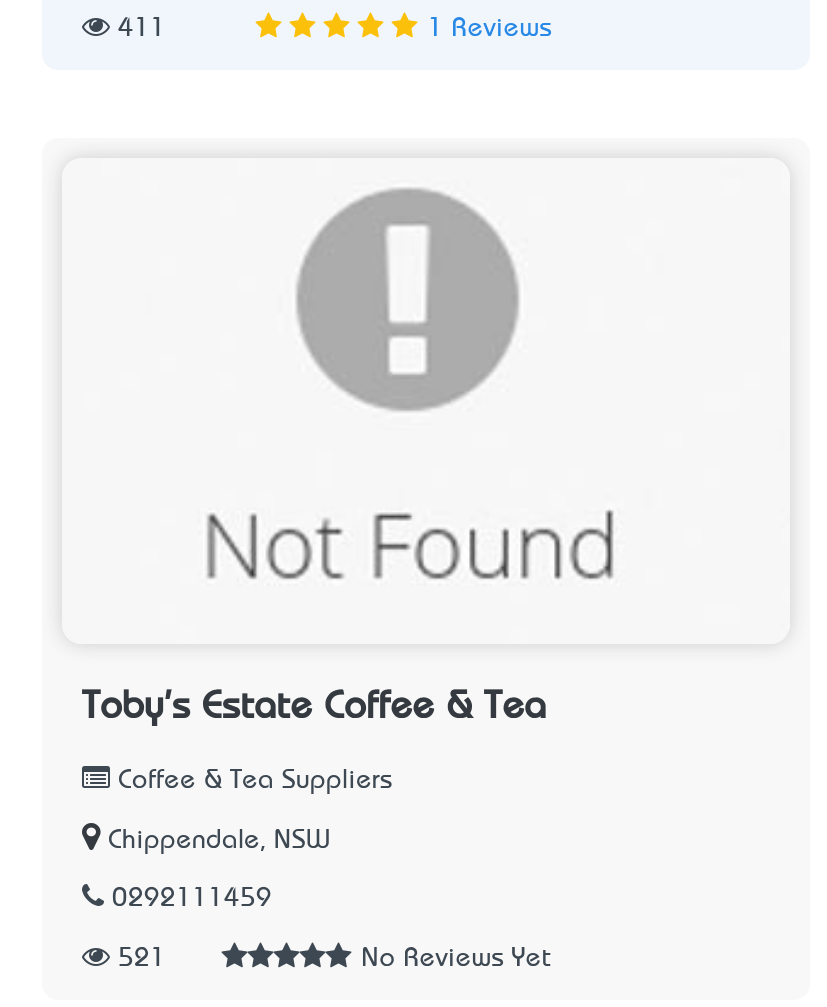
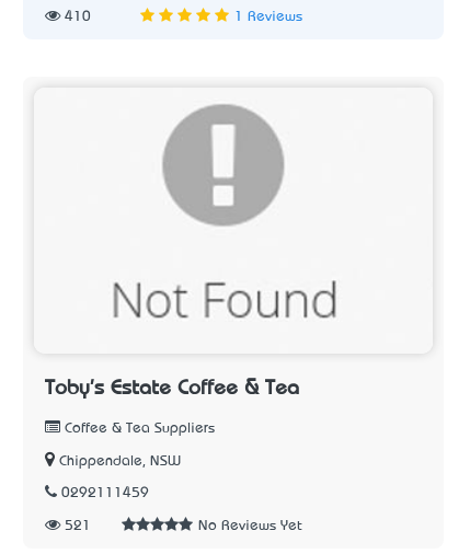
[110,16,166,42] 411 -> [60,10,91,24] 410

